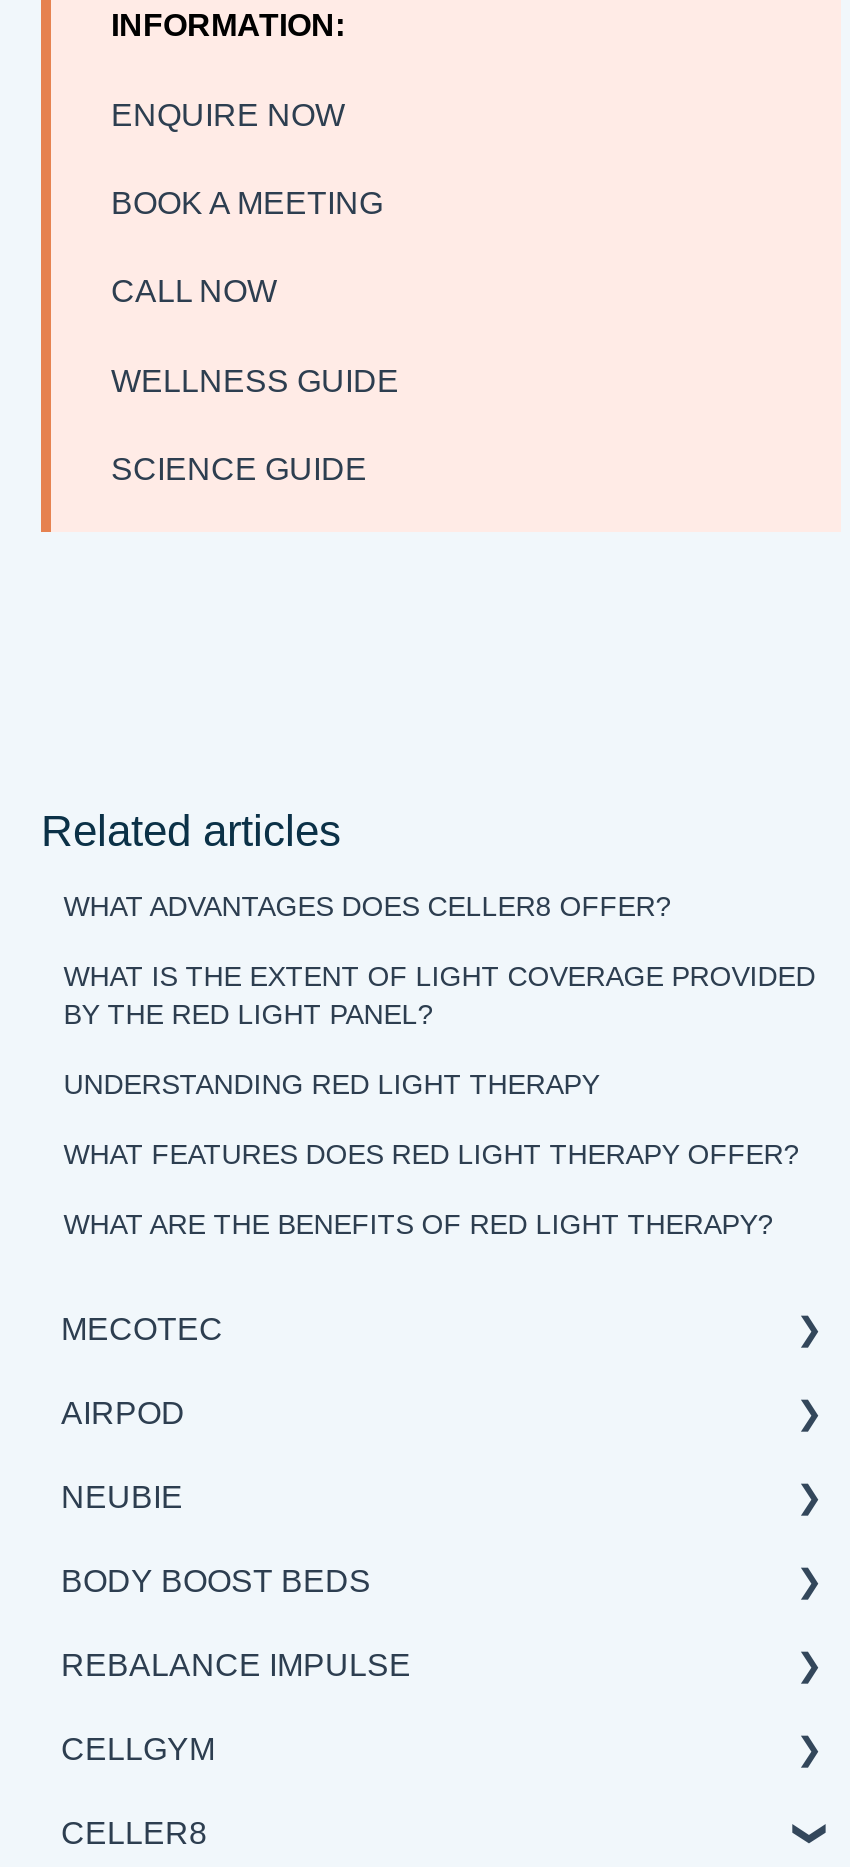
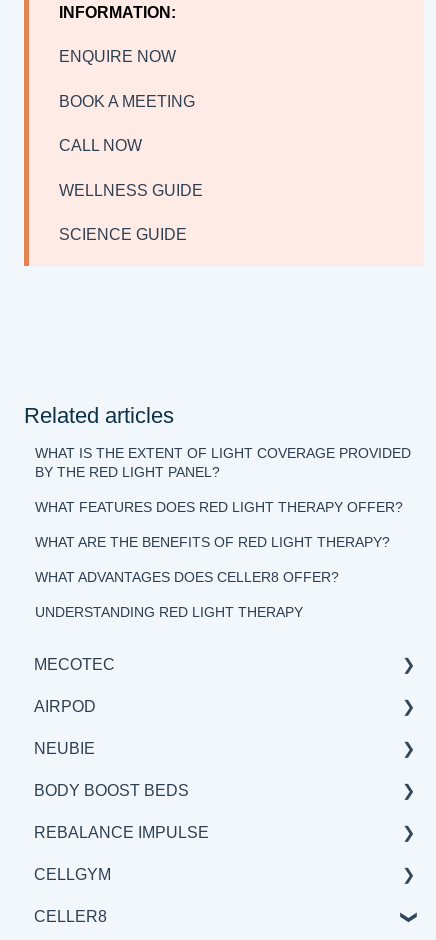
moved [63,889,671,921] -> [35,569,339,585]: WHAT ADVANTAGES DOES CELLER8 OFFER?
moved [63,959,815,1029] -> [35,445,411,480]: WHAT IS THE EXTENT OF LIGHT COVERAGE PROVIDED | BY THE RED LIGHT PANEL?
moved [63,1067,599,1099] -> [35,604,303,620]: UNDERSTANDING RED LIGHT THERAPY
moved [63,1137,799,1239] -> [35,499,403,550]: WHAT FEATURES DOES RED LIGHT THERAPY OFFER? | WHAT ARE THE BENEFITS OF RED LIGHT THERAPY?

